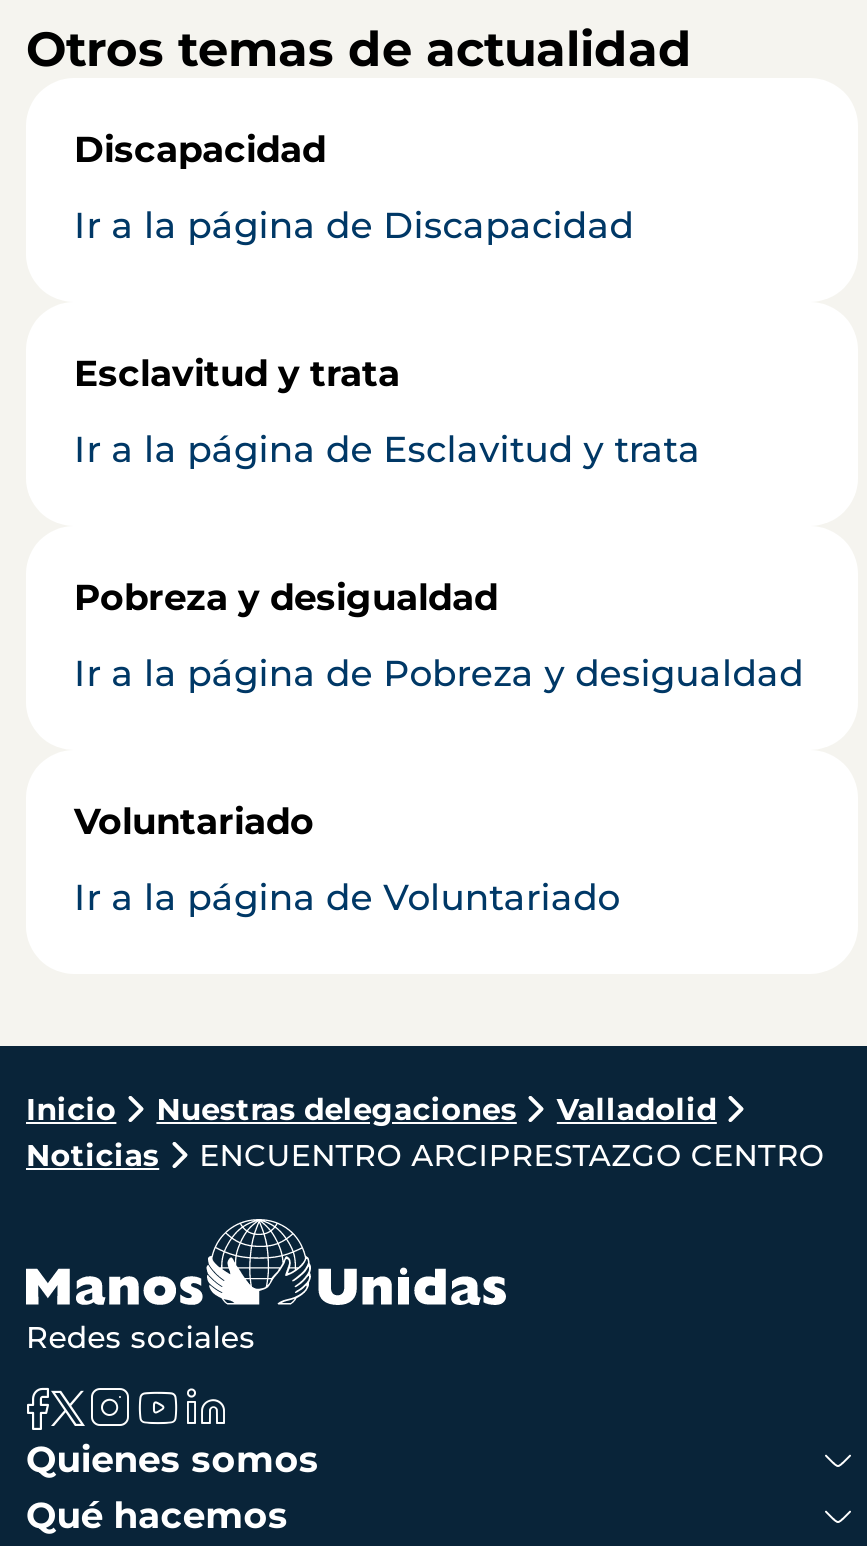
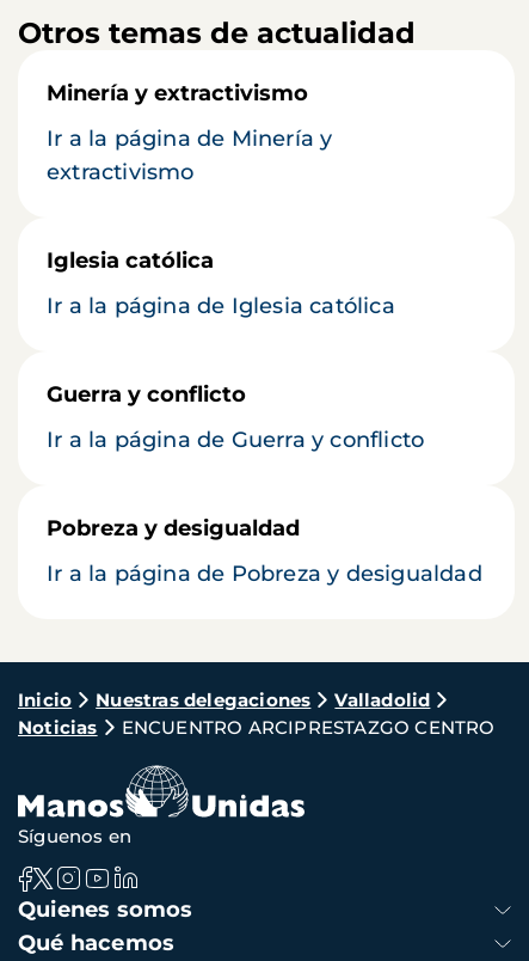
[74,128,700,472] Discapacidad | Ir a la página de Discapacidad | Esclavitud y trata | Ir a la página de Esclavitud y trata -> [47,80,424,453] Minería y extractivismo | Ir a la página de Minería y | extractivismo | Iglesia católica | Ir a la página de Iglesia católica | Guerra y conflicto | Ir a la página de Guerra y conflicto
moved [74,576,804,696] -> [47,515,482,587]: Pobreza y desigualdad | Ir a la página de Pobreza y desigualdad
[74,800,620,920] Voluntariado | Ir a la página de Voluntariado -> none
[26,1318,256,1356] Redes sociales -> [18,825,132,847] Síguenos en

